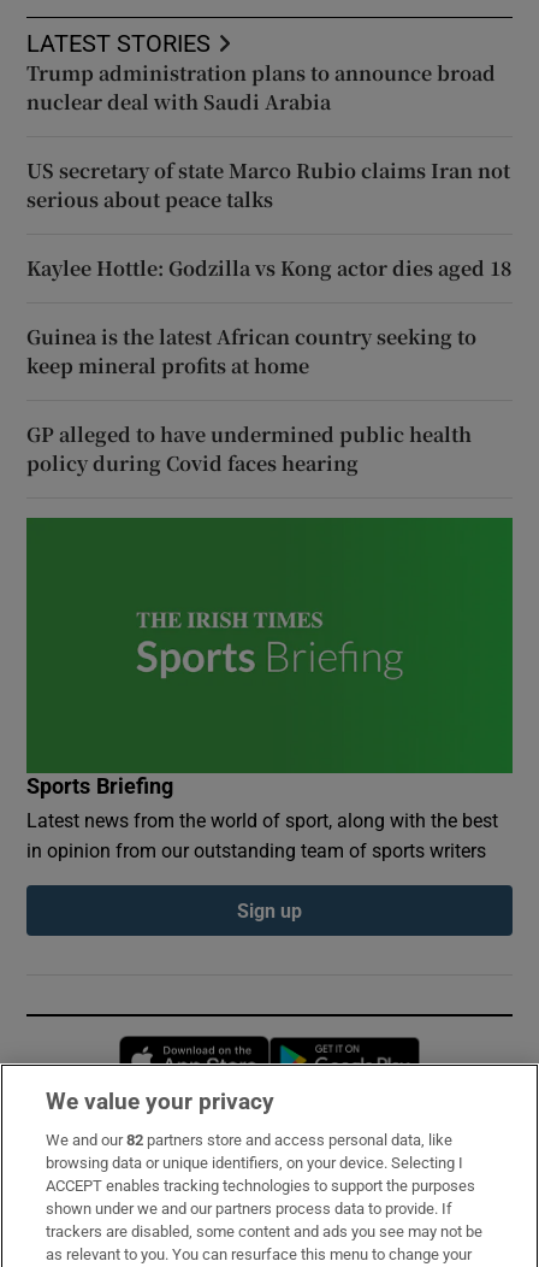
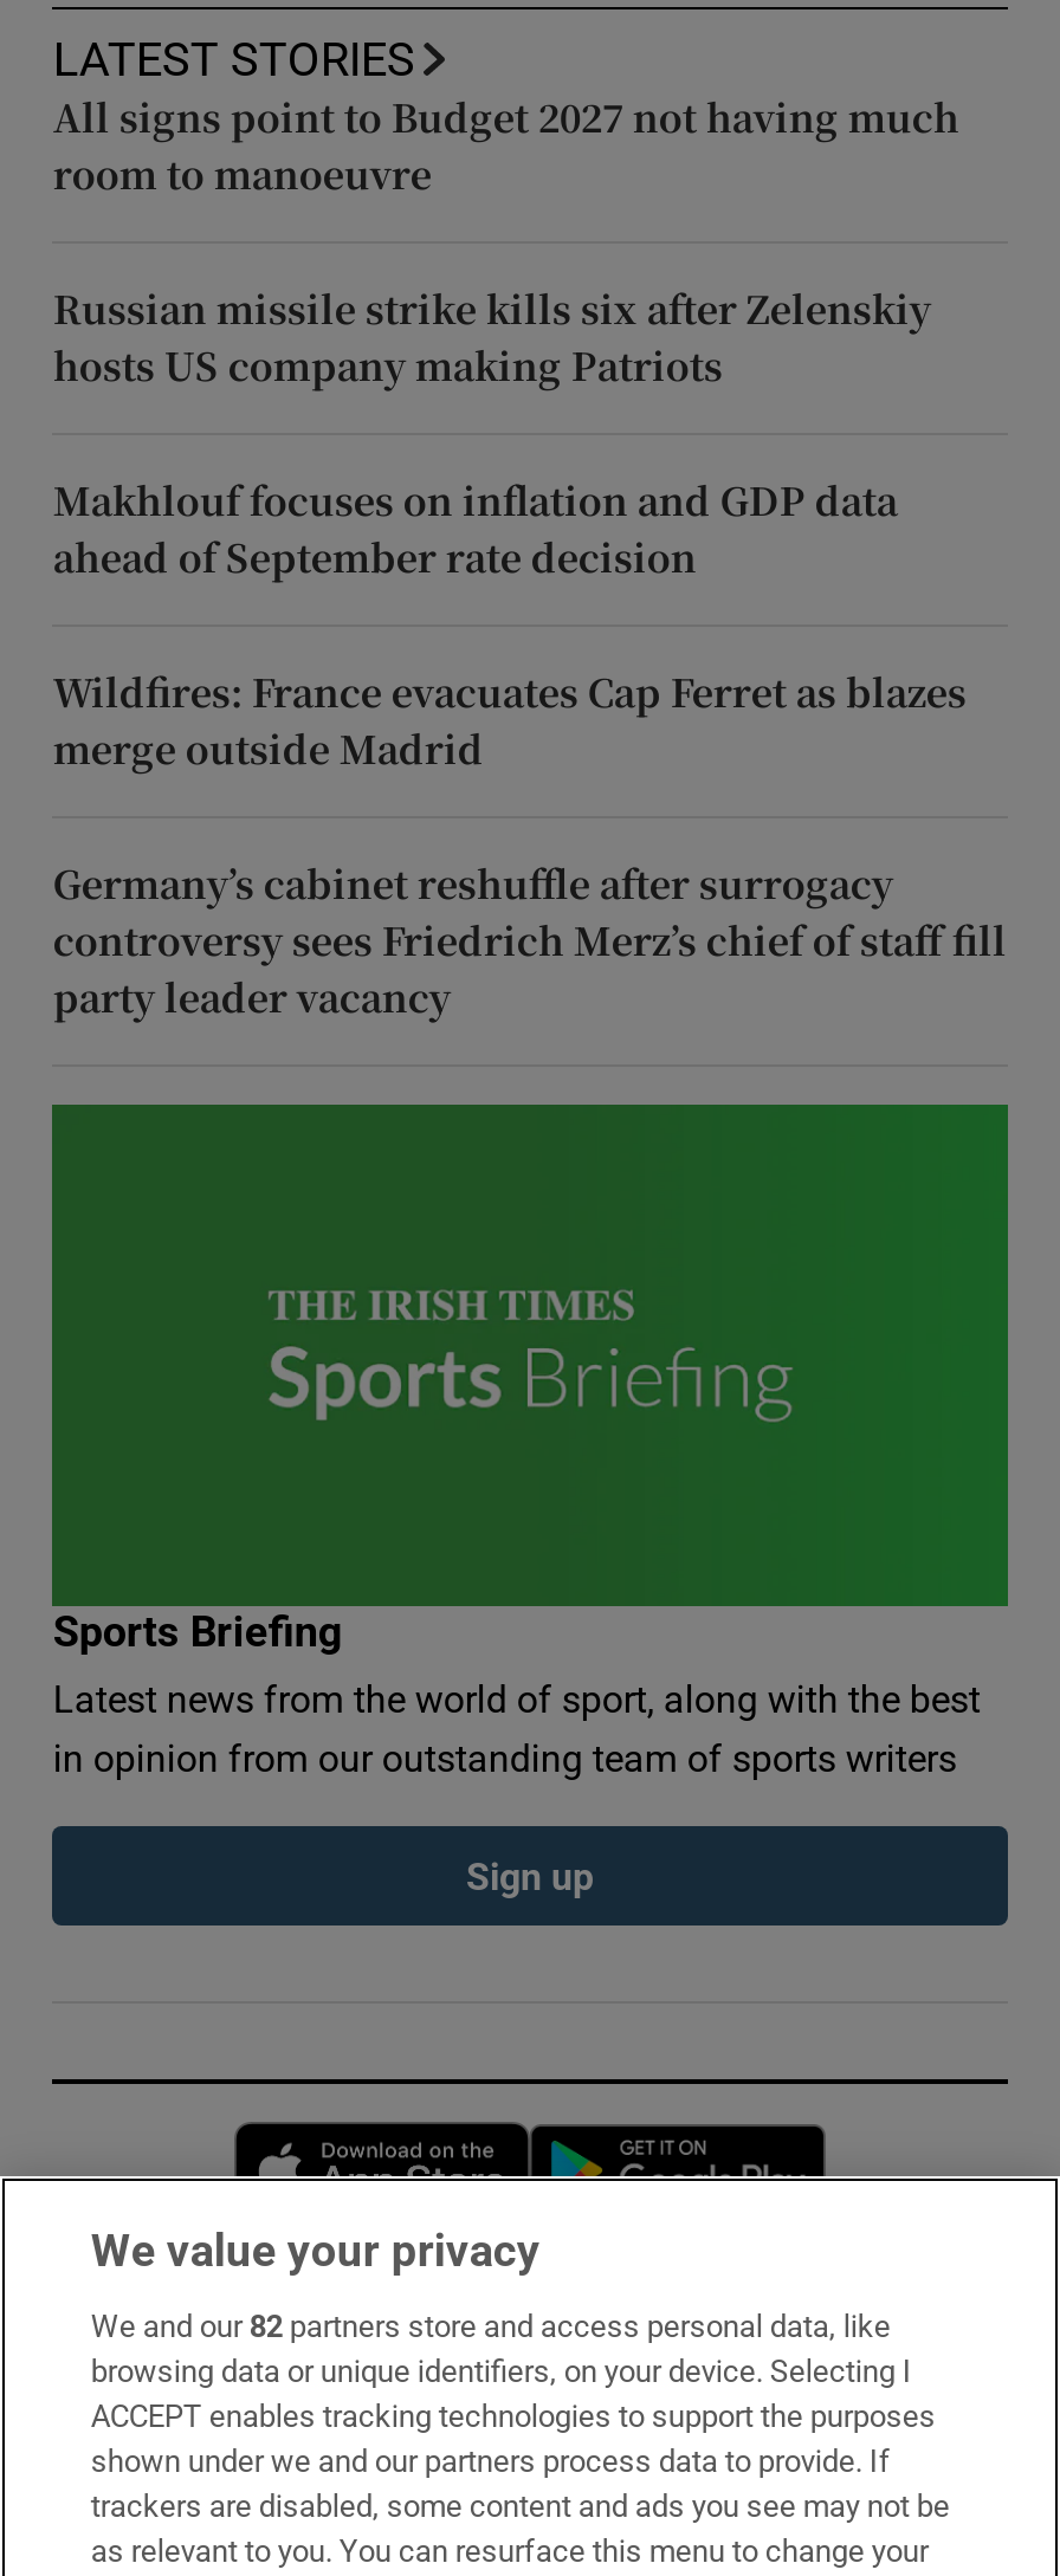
[27,59,496,115] Trump administration plans to announce broad | nuclear deal with Saudi Arabia -> [53,90,959,201] All signs point to Budget 2027 not having much | room to manoeuvre
[27,156,511,213] US secretary of state Marco Rubio claims Iran not | serious about peace talks -> [53,281,931,392] Russian missile strike kills six after Zelenskiy | hosts US company making Patriots
[27,254,512,282] Kaylee Hottle: Godzilla vs Kong actor dies aged 18 -> [53,473,898,584] Makhlouf focuses on inflation and GDP data | ahead of September rate decision
[27,323,477,379] Guinea is the latest African country seeking to | keep mineral profits at home -> [53,664,966,776] Wildfires: France evacuates Cap Ferret as blazes | merge outside Madrid
[27,420,472,477] GP alleged to have undermined public health | policy during Covid faces hearing -> [53,856,1007,1024] Germany’s cabinet reshuffle after surrogacy | controversy sees Friedrich Merz’s chief of staff fill | party leader vacancy

